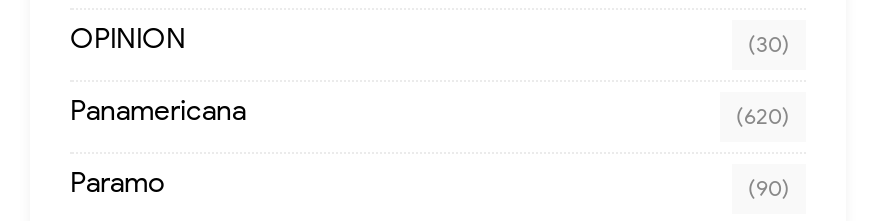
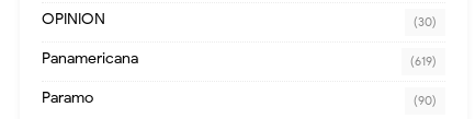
[736,103,790,131] (620) -> [410,54,437,69] (619)

